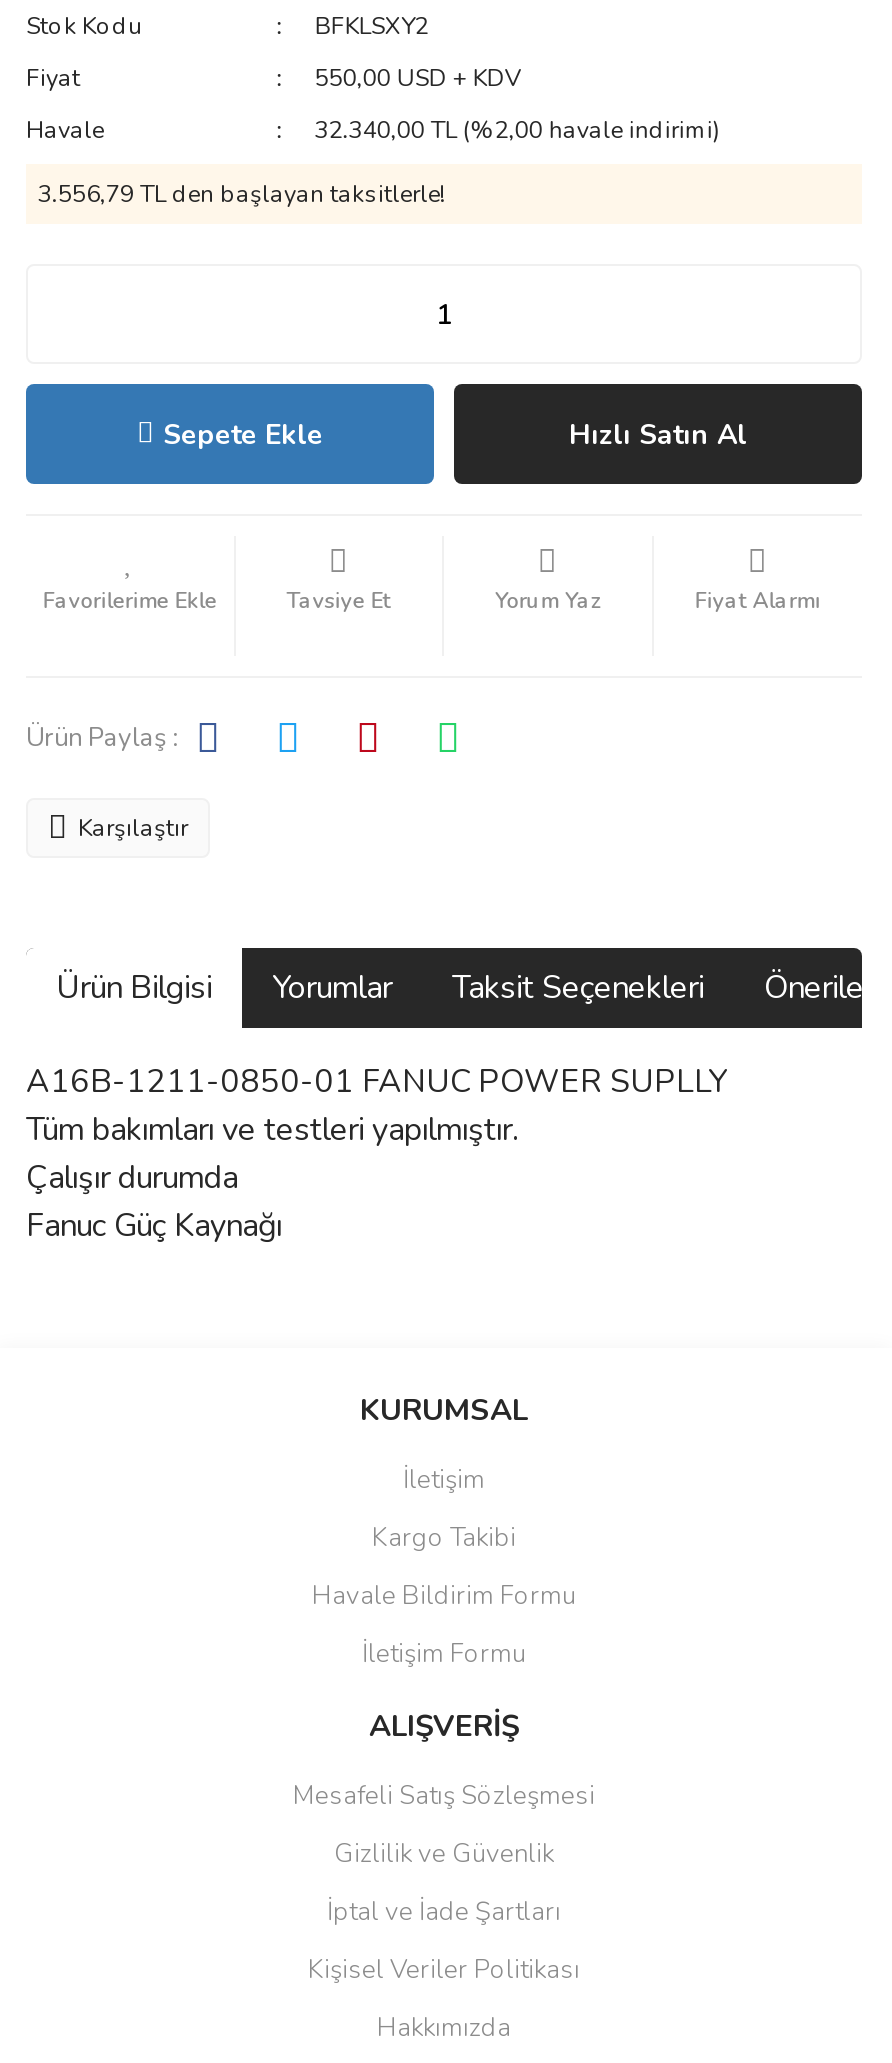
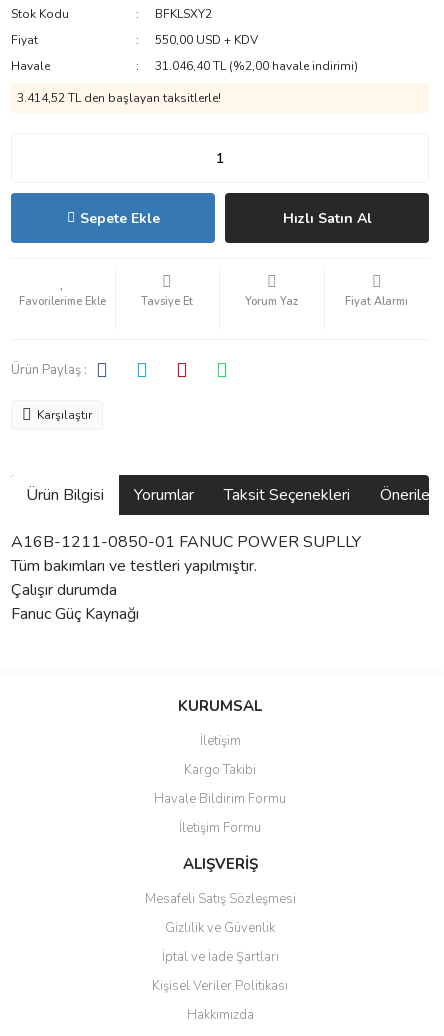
[315,114,721,146] 32.340,00 TL (%2,00 havale indirimi) -> [155,58,358,74] 31.046,40 TL (%2,00 havale indirimi)
[38,178,446,210] 3.556,79 TL den başlayan taksitlerle! -> [17,90,221,106] 3.414,52 TL den başlayan taksitlerle!

